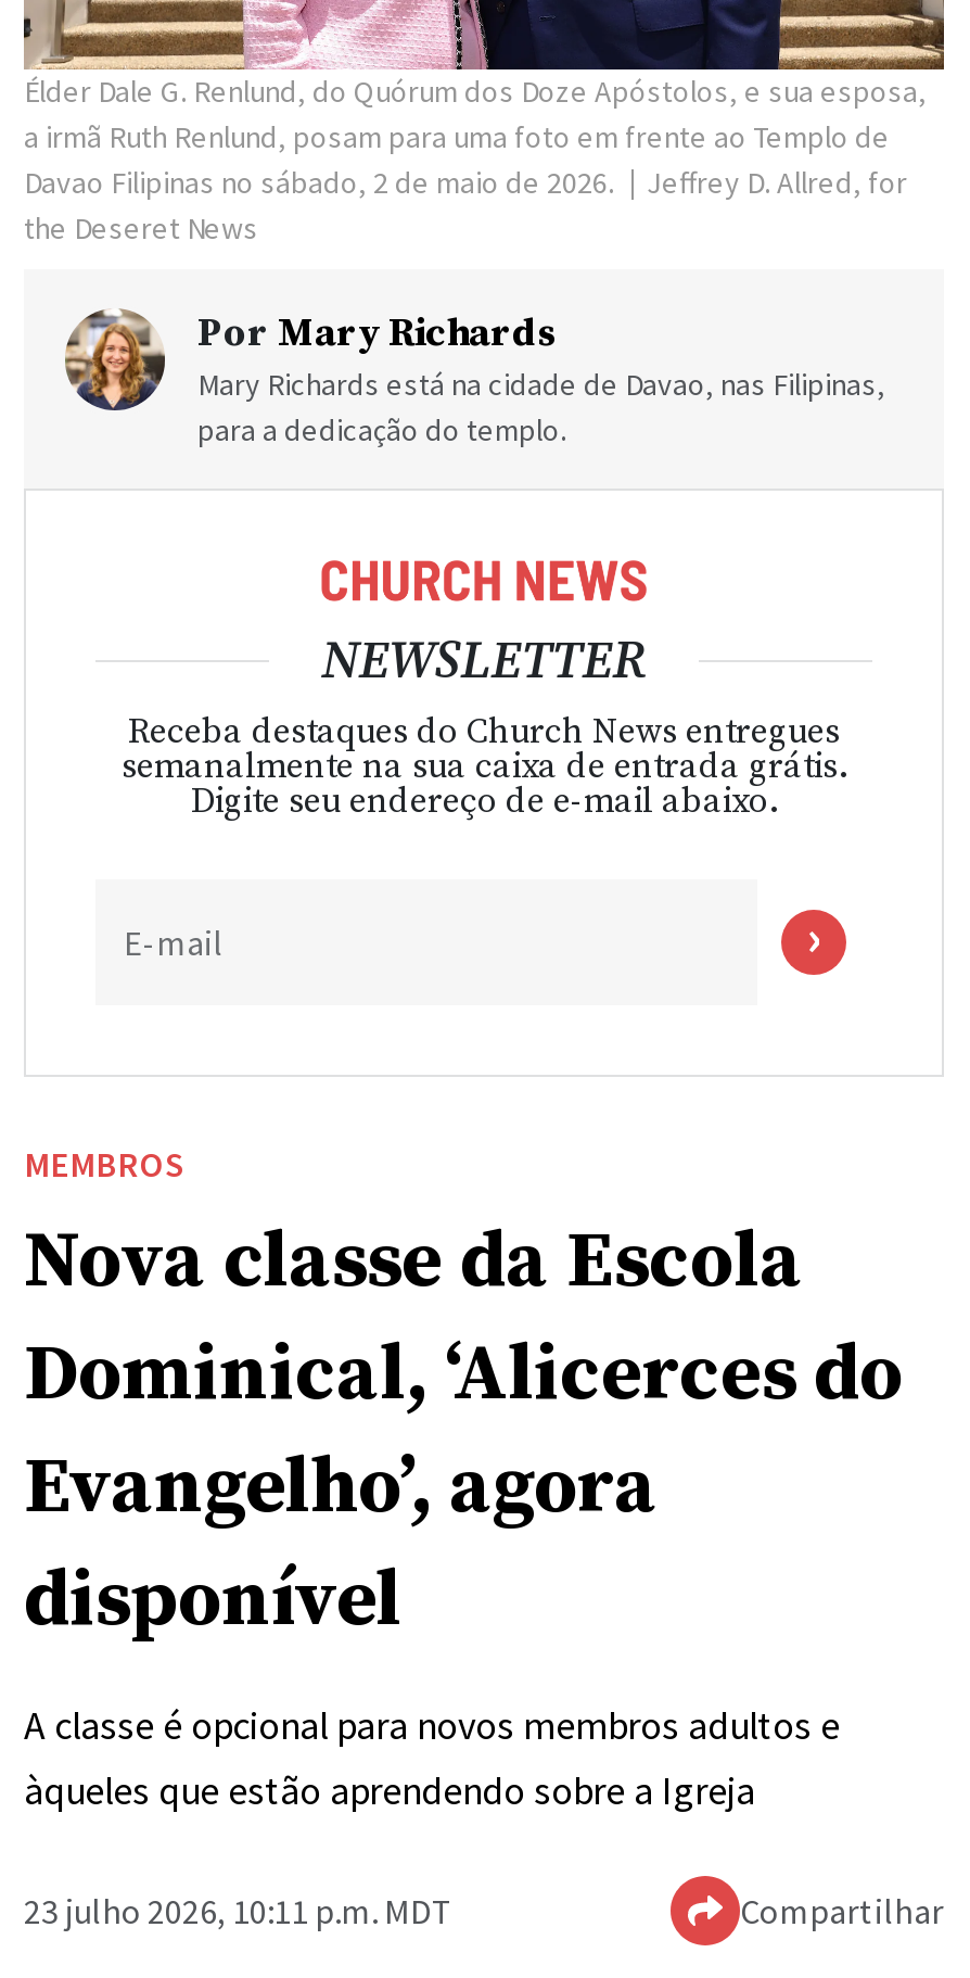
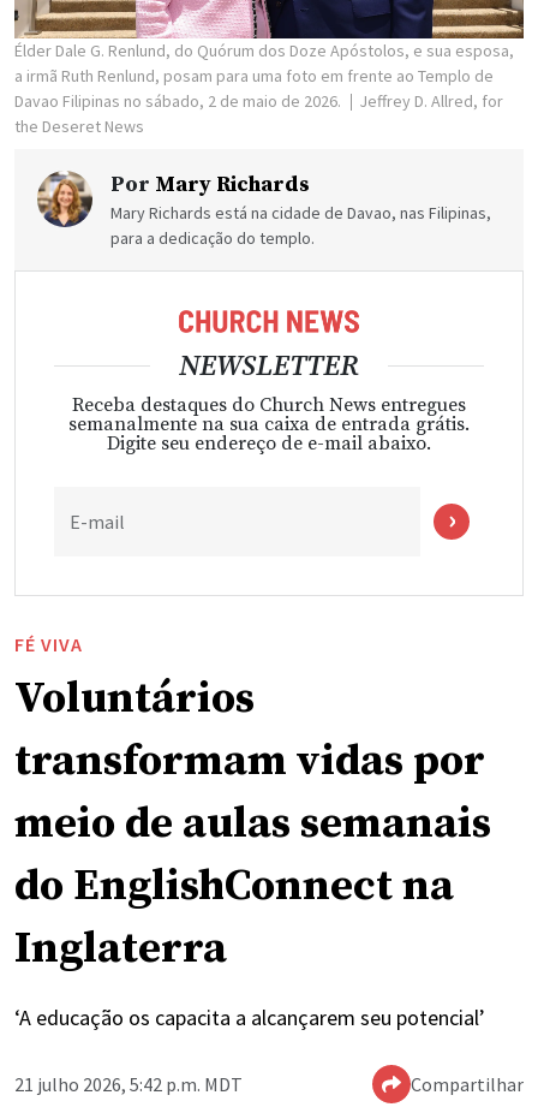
[24,1142,903,1650] MEMBROS | Nova classe da Escola | Dominical, ‘Alicerces do | Evangelho’, agora | disponível -> [14,632,491,976] FÉ VIVA | Voluntários | transformam vidas por | meio de aulas semanais | do EnglishConnect na | Inglaterra
[24,1700,840,1815] A classe é opcional para novos membros adultos e | àqueles que estão aprendendo sobre a Igreja -> [14,1004,485,1031] ‘A educação os capacita a alcançarem seu potencial’
[24,1889,454,1933] 23 julho 2026, 10:11 p.m. MDT -> [14,1072,243,1096] 21 julho 2026, 5:42 p.m. MDT

